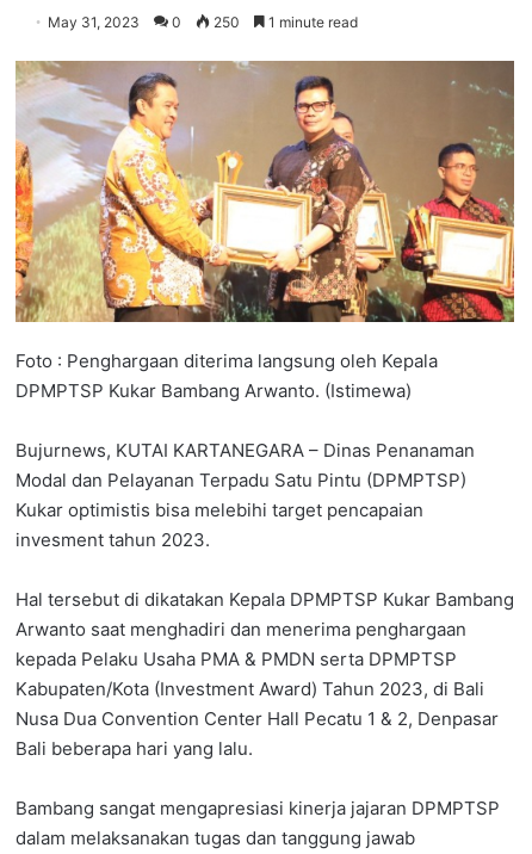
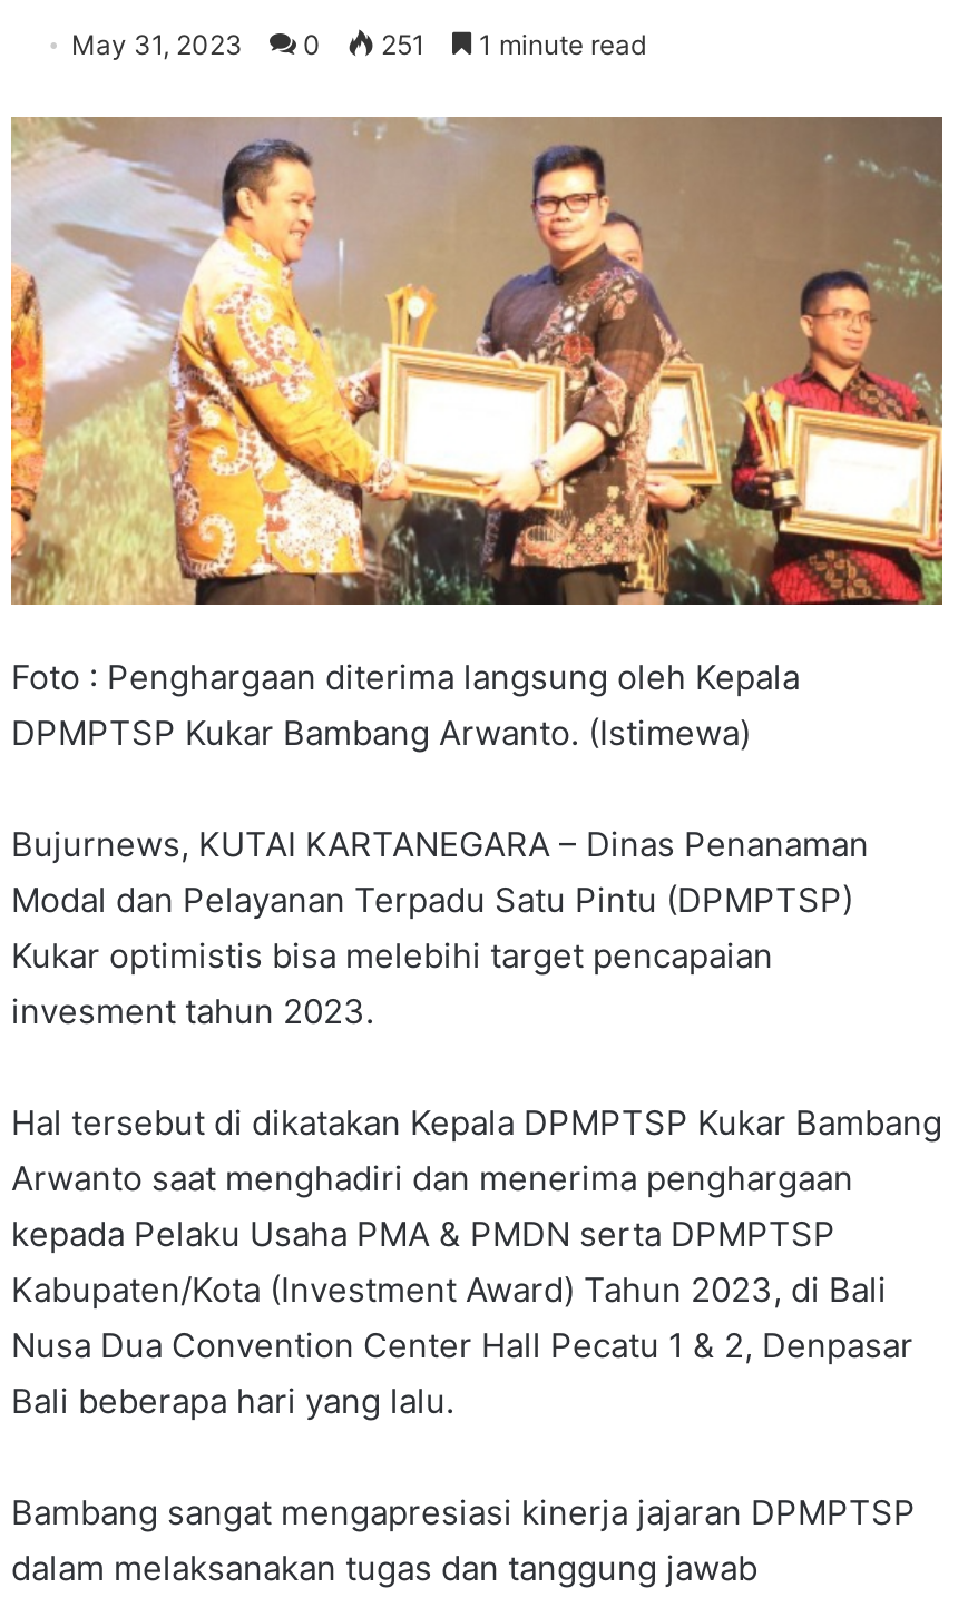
[48,13,358,31] May 31, 2023 0 250 1 minute read -> [71,28,646,61] May 31, 2023 0 251 1 minute read

